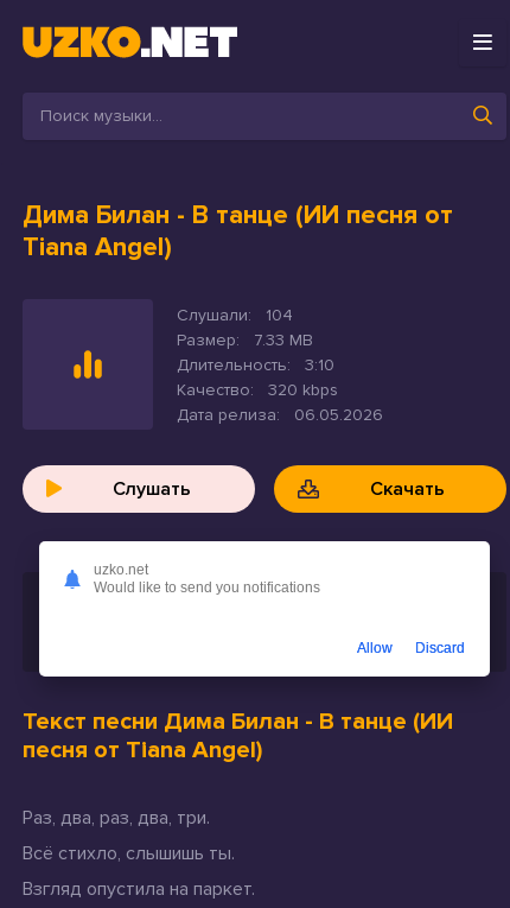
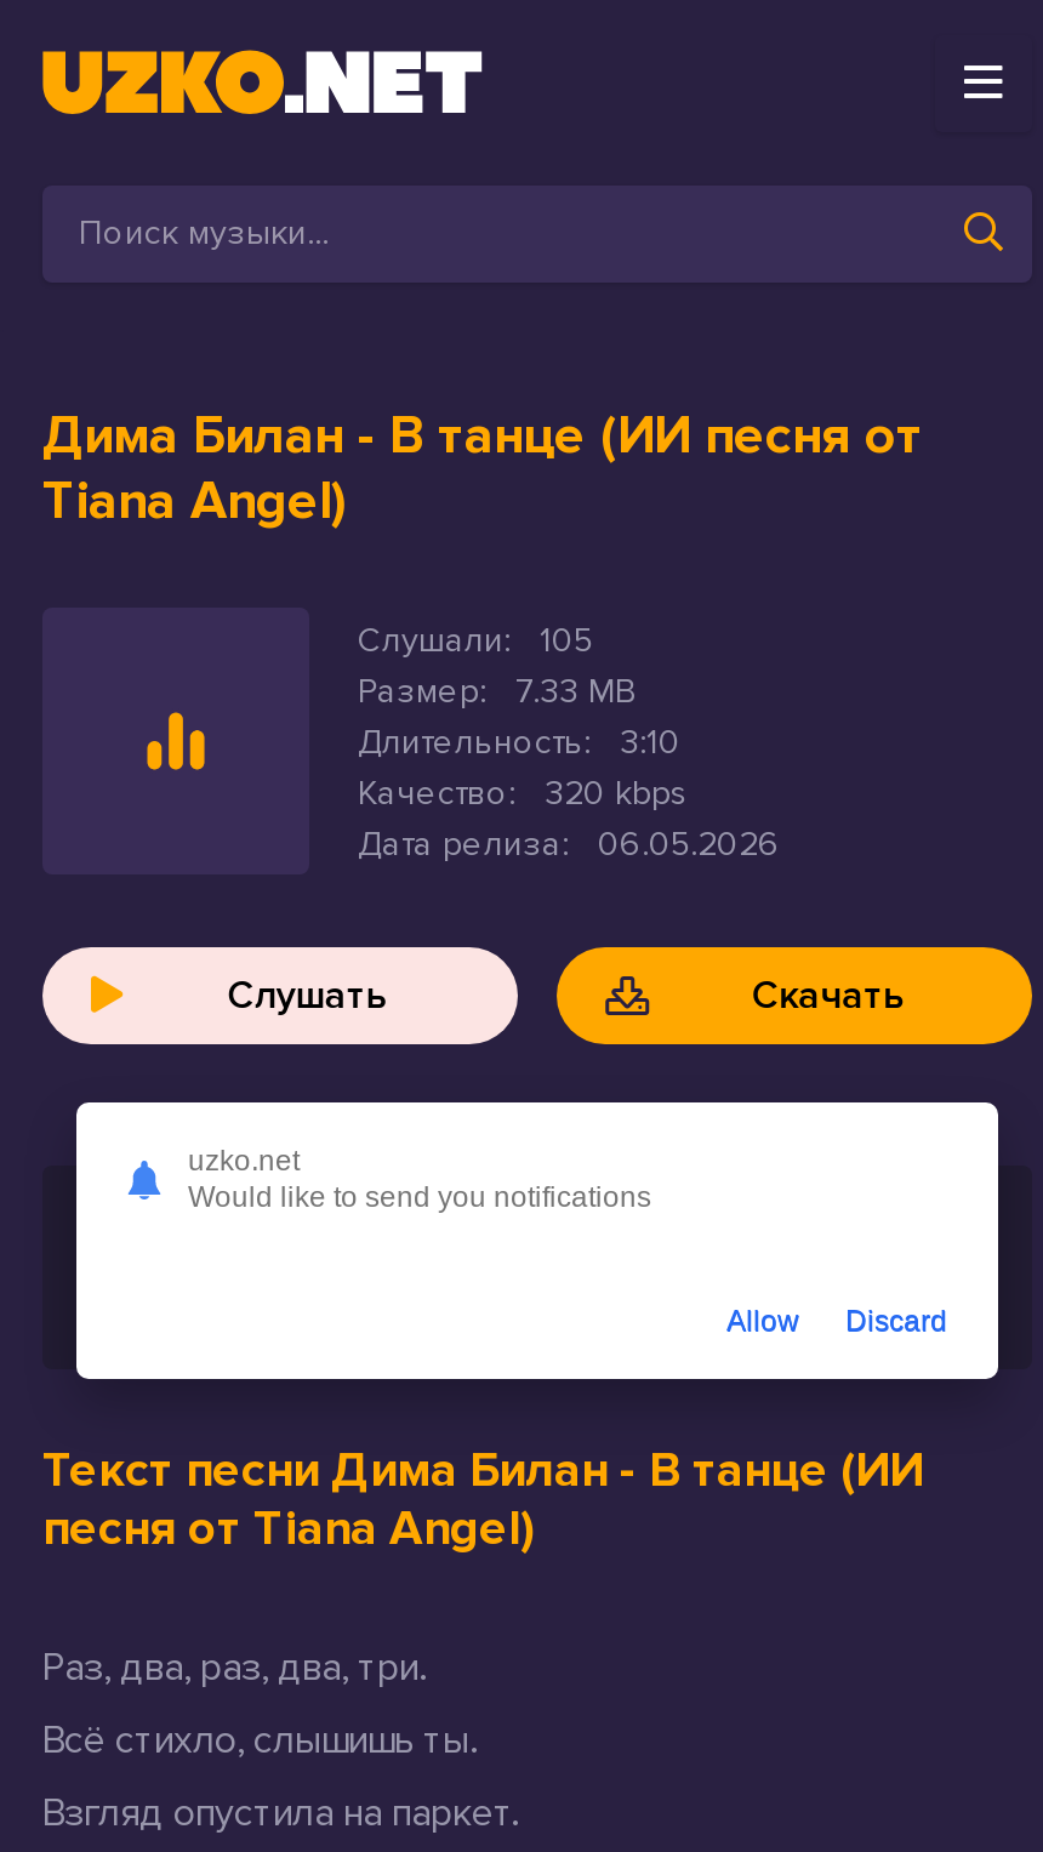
[177,304,293,325] Слушали: 104 -> [358,619,593,660] Слушали: 105

